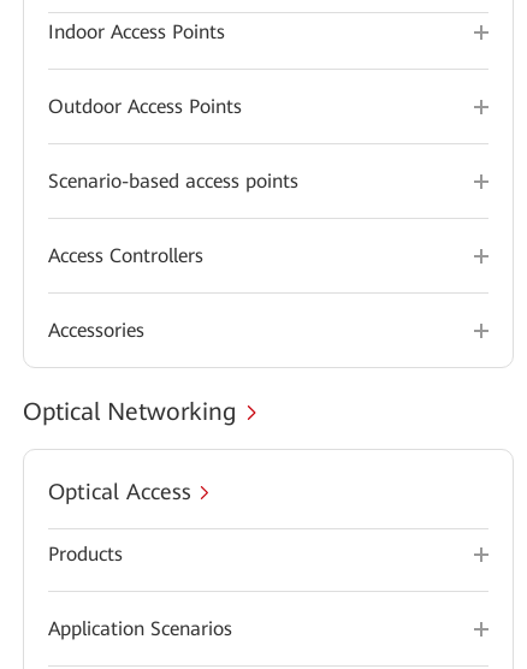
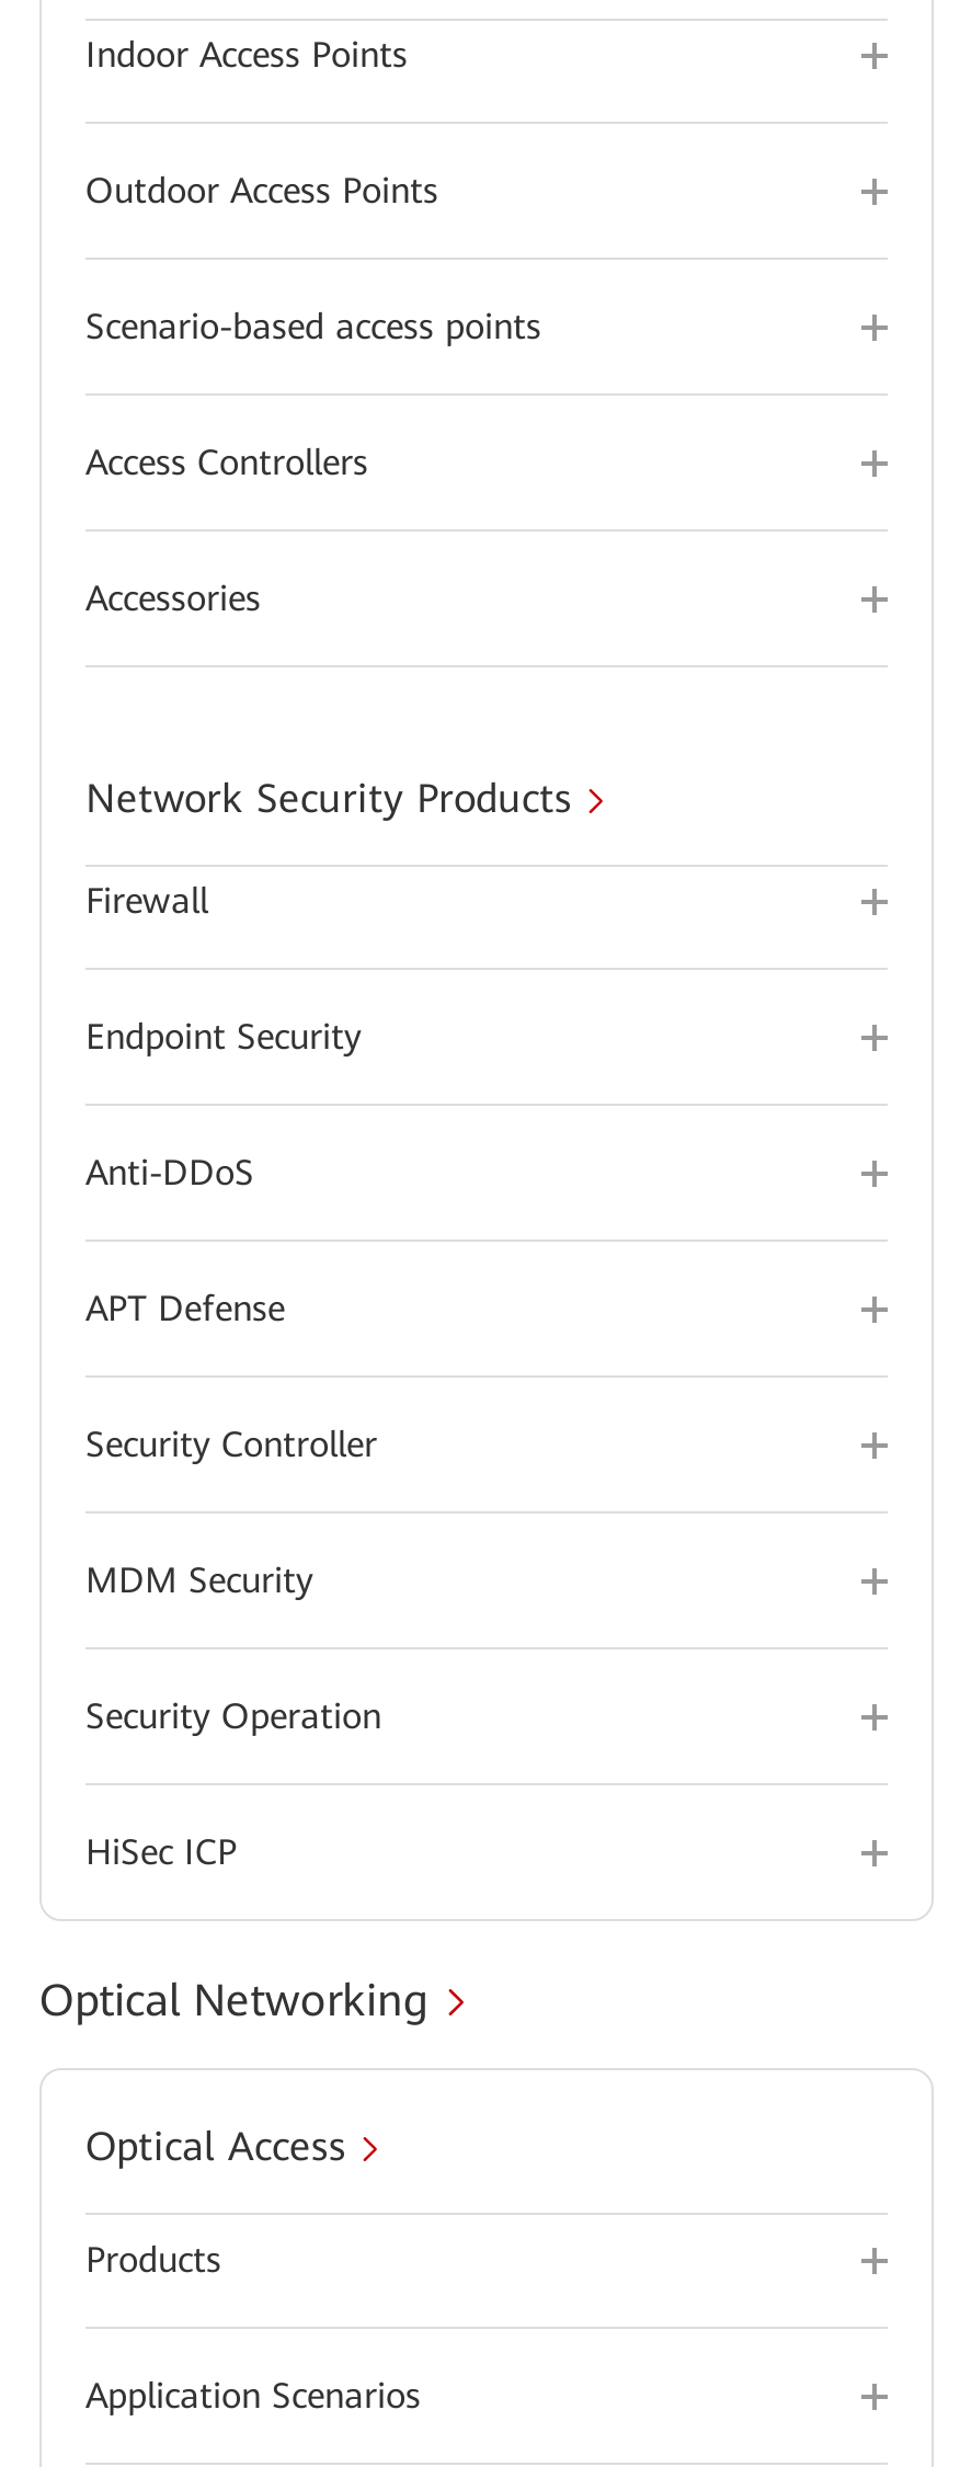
none -> [85,775,572,1873] Network Security Products | Firewall | Endpoint Security | Anti-DDoS | APT Defense | Security Controller | MDM Security | Security Operation | HiSec ICP

